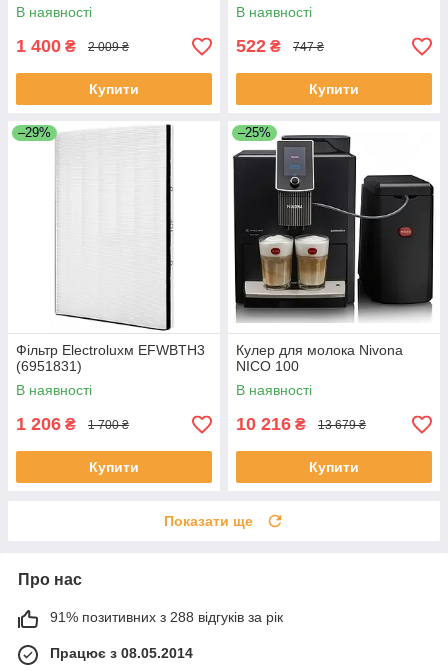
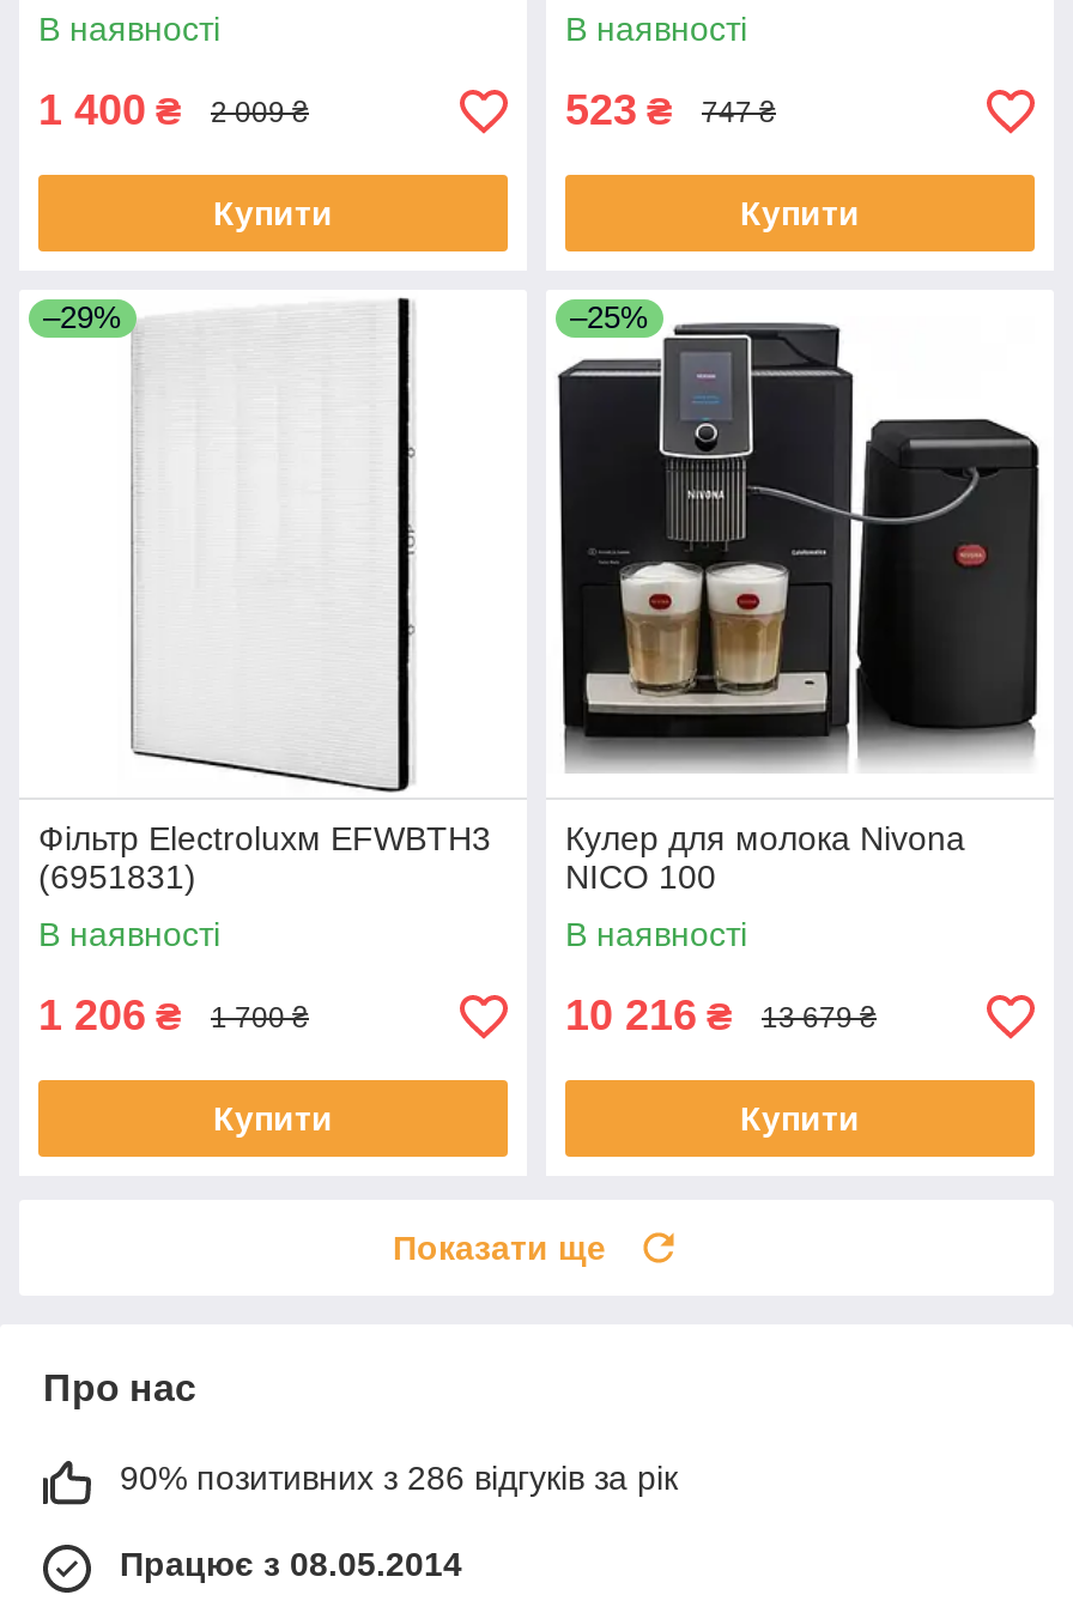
[236,36,281,56] 522 ₴ -> [565,87,673,135] 523 ₴
[50,609,283,625] 91% позитивних з 288 відгуків за рік -> [120,1460,678,1498] 90% позитивних з 286 відгуків за рік

